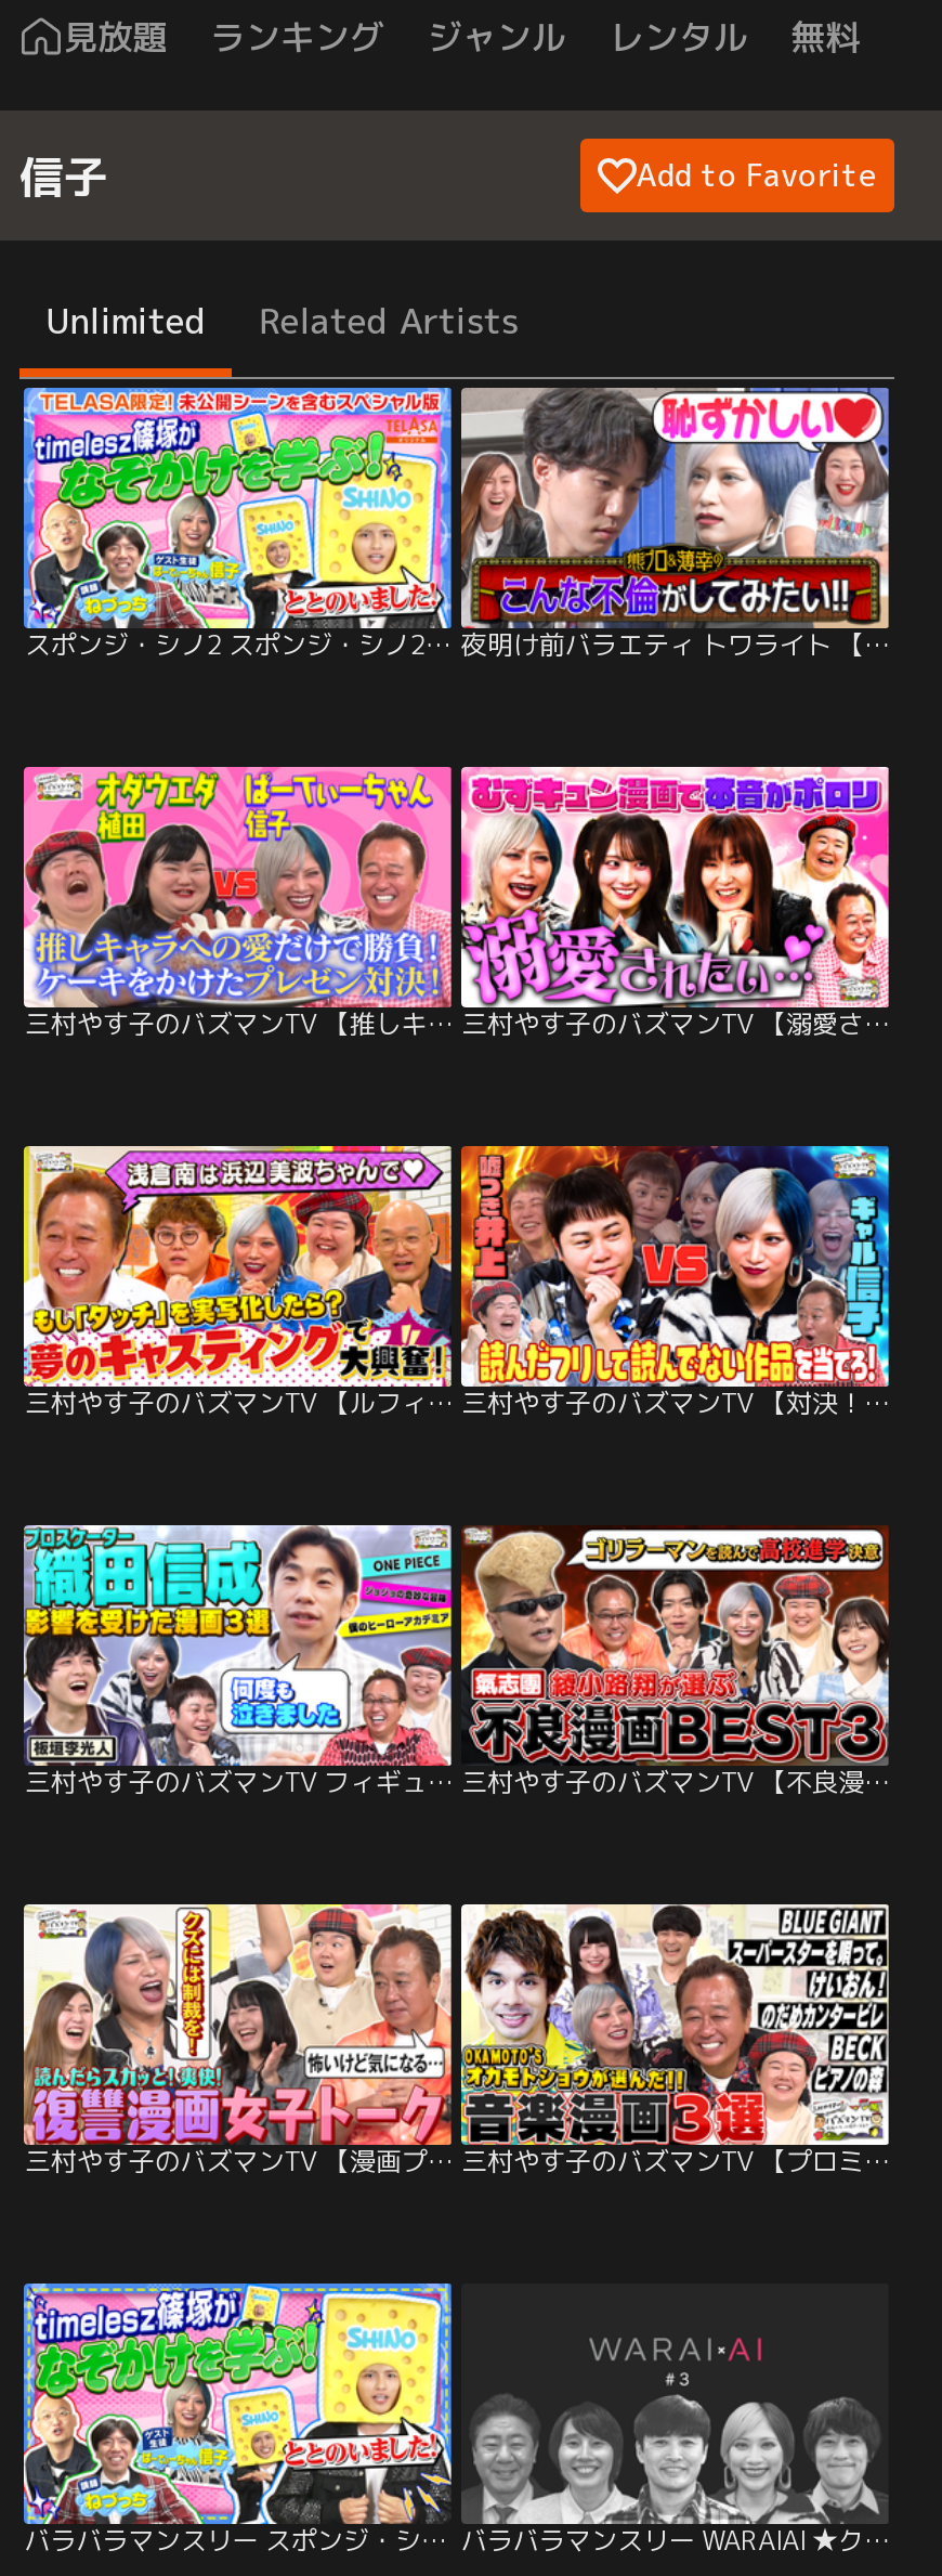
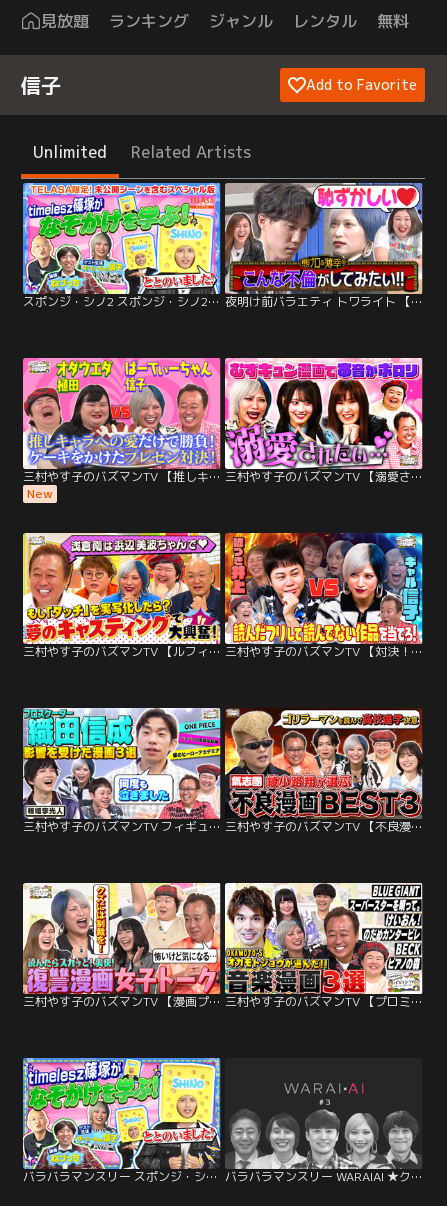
none -> [27,485,53,502] New

